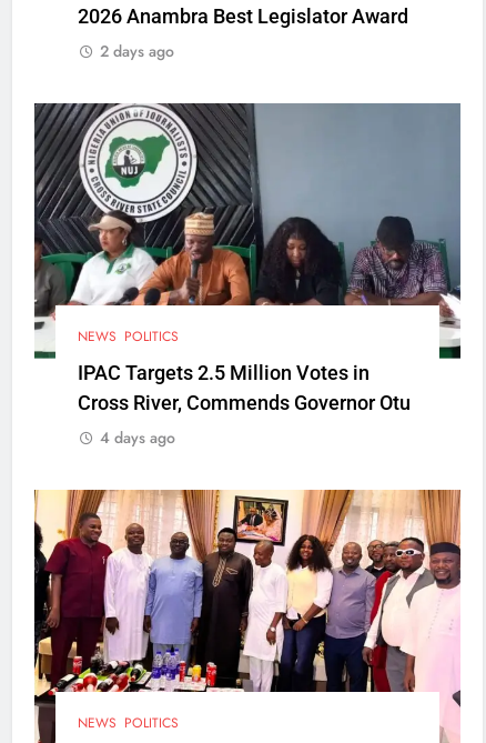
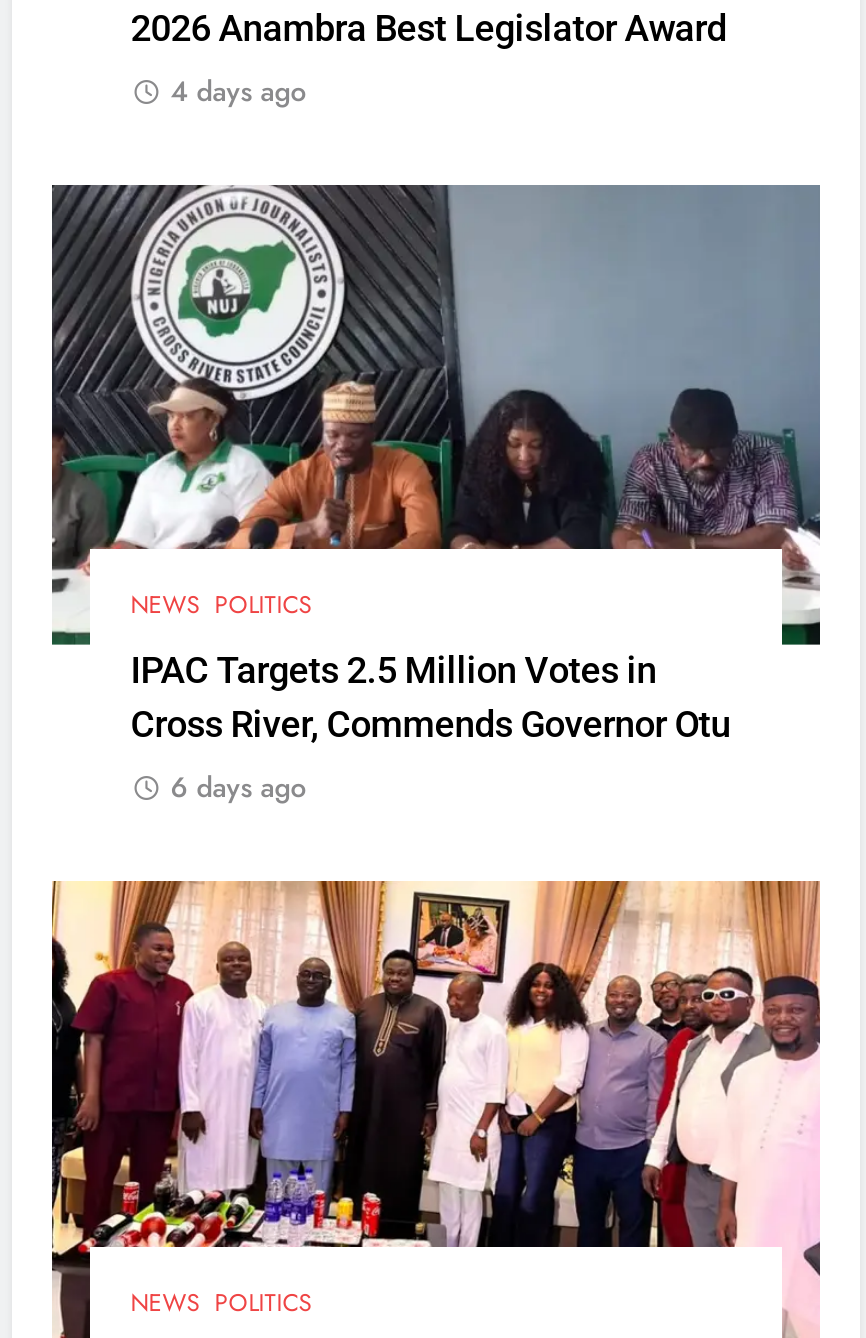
[100,39,174,62] 2 days ago -> [170,71,306,111] 4 days ago
[100,426,176,449] 4 days ago -> [170,768,306,808] 6 days ago

